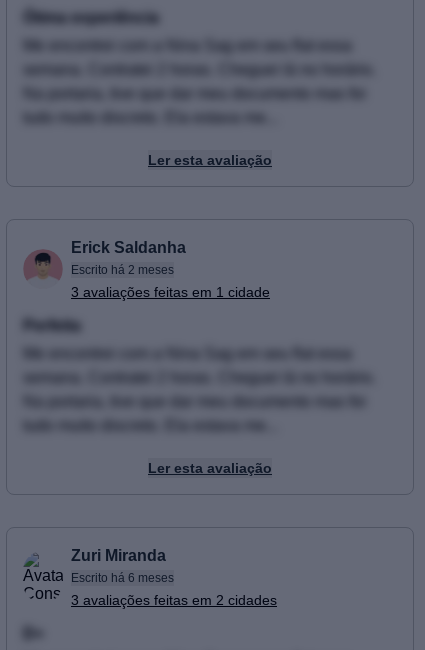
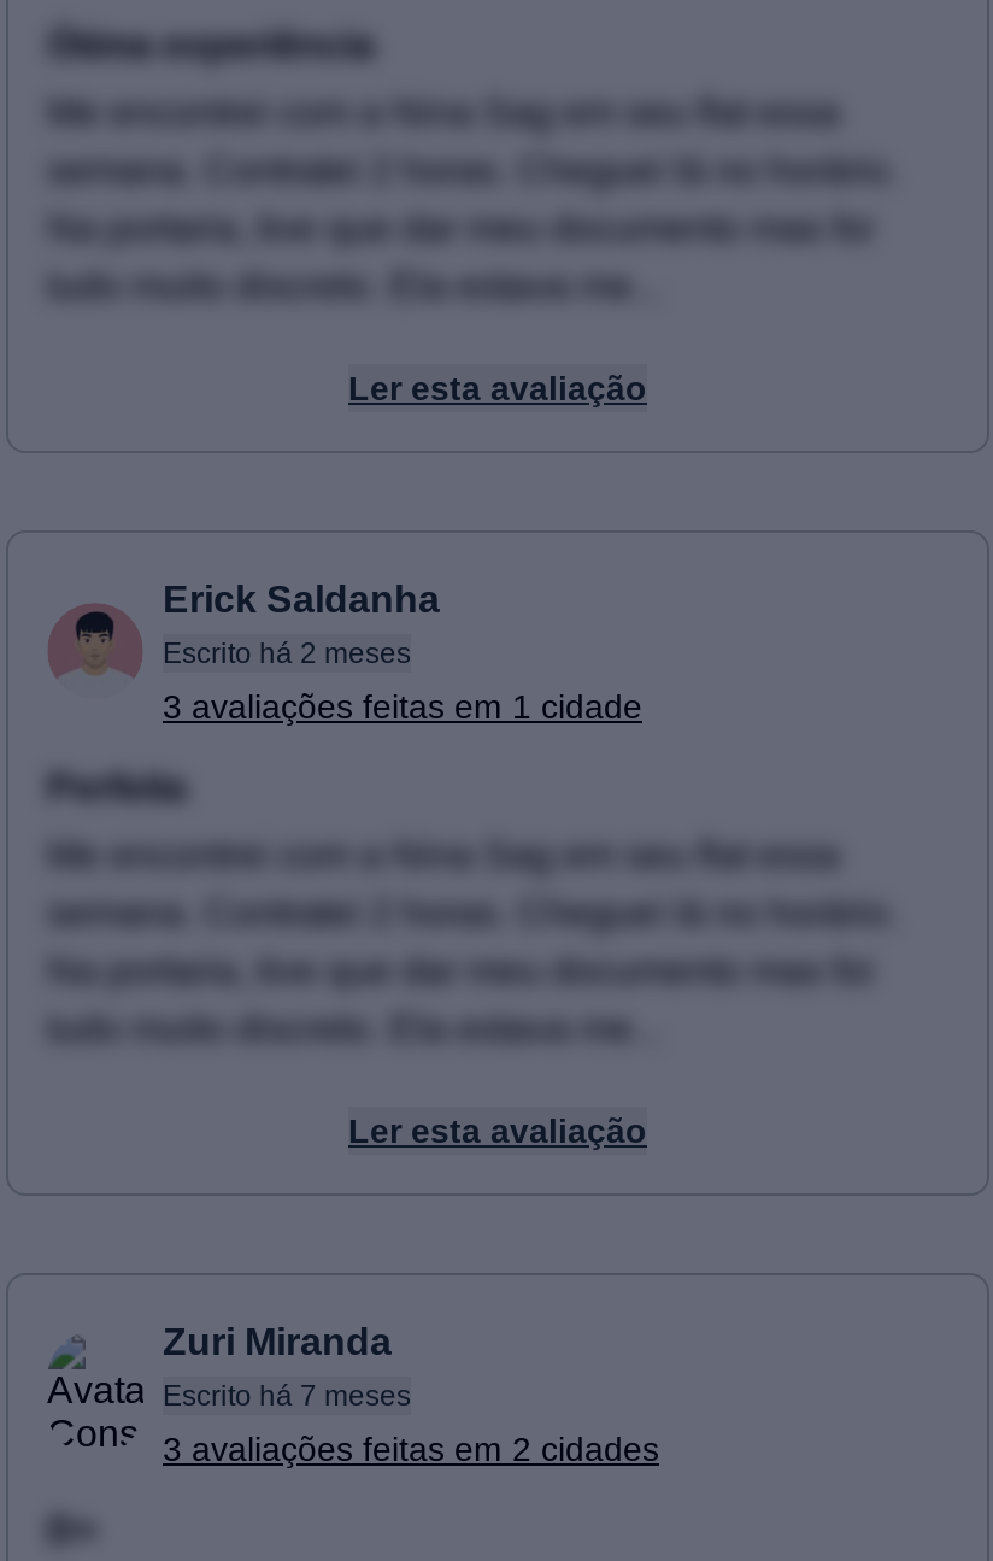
[71,571,174,585] Escrito há 6 meses -> [163,1379,411,1413] Escrito há 7 meses

